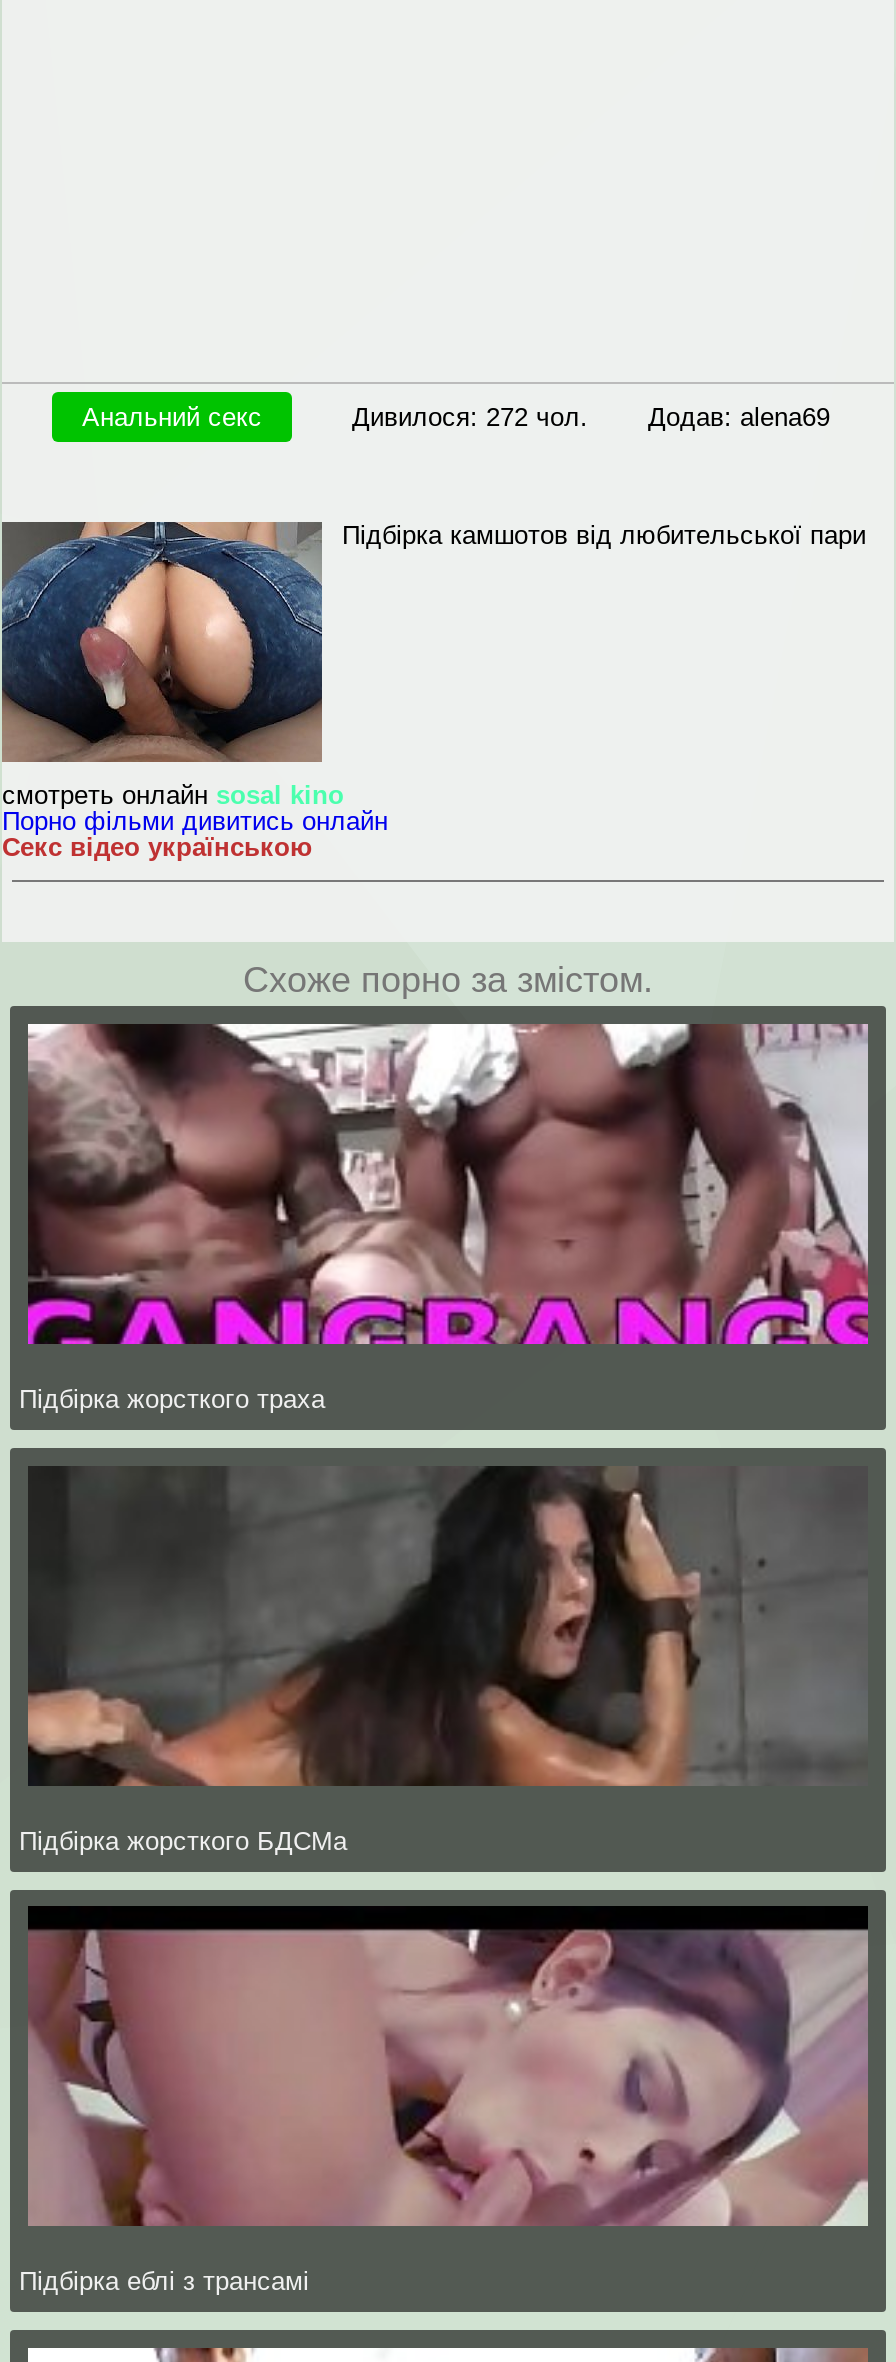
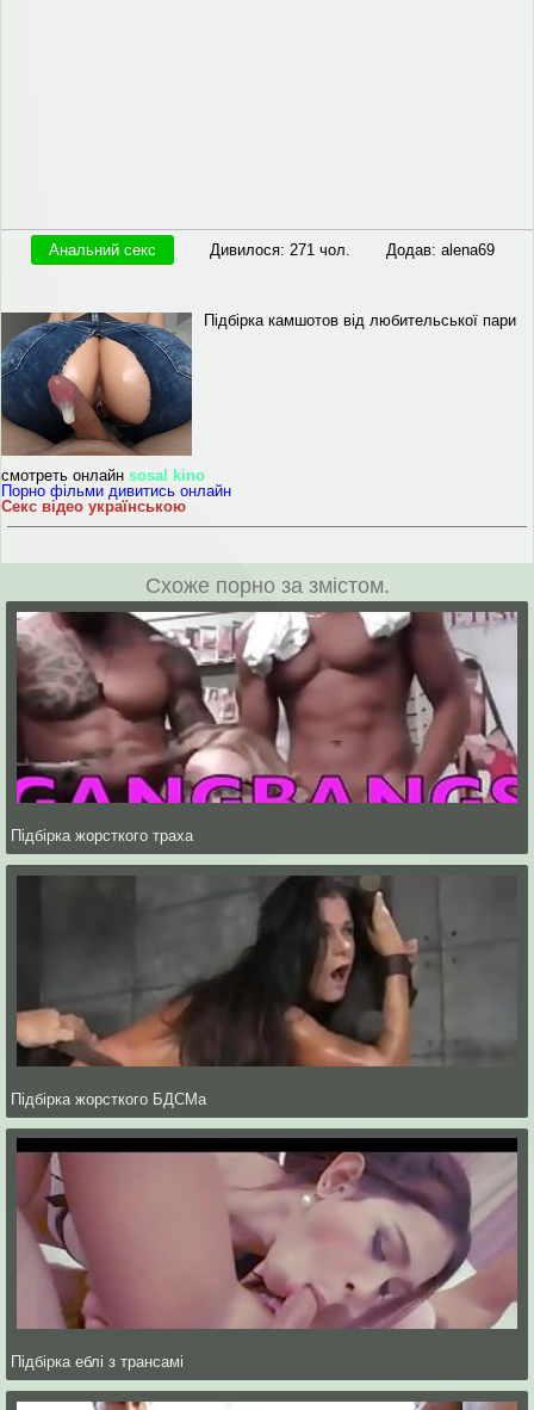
[352,402,830,432] Дивилося: 272 чол. Додав: alena69 -> [210,241,495,259] Дивилося: 271 чол. Додав: alena69

